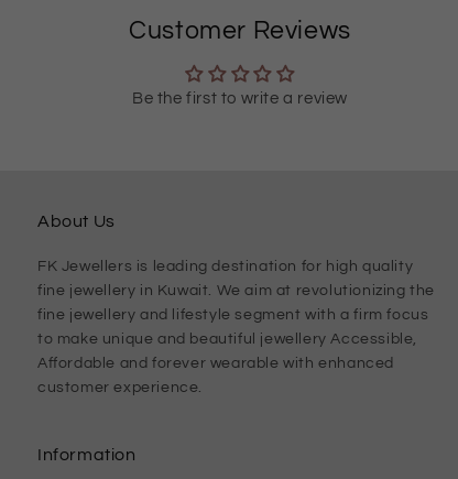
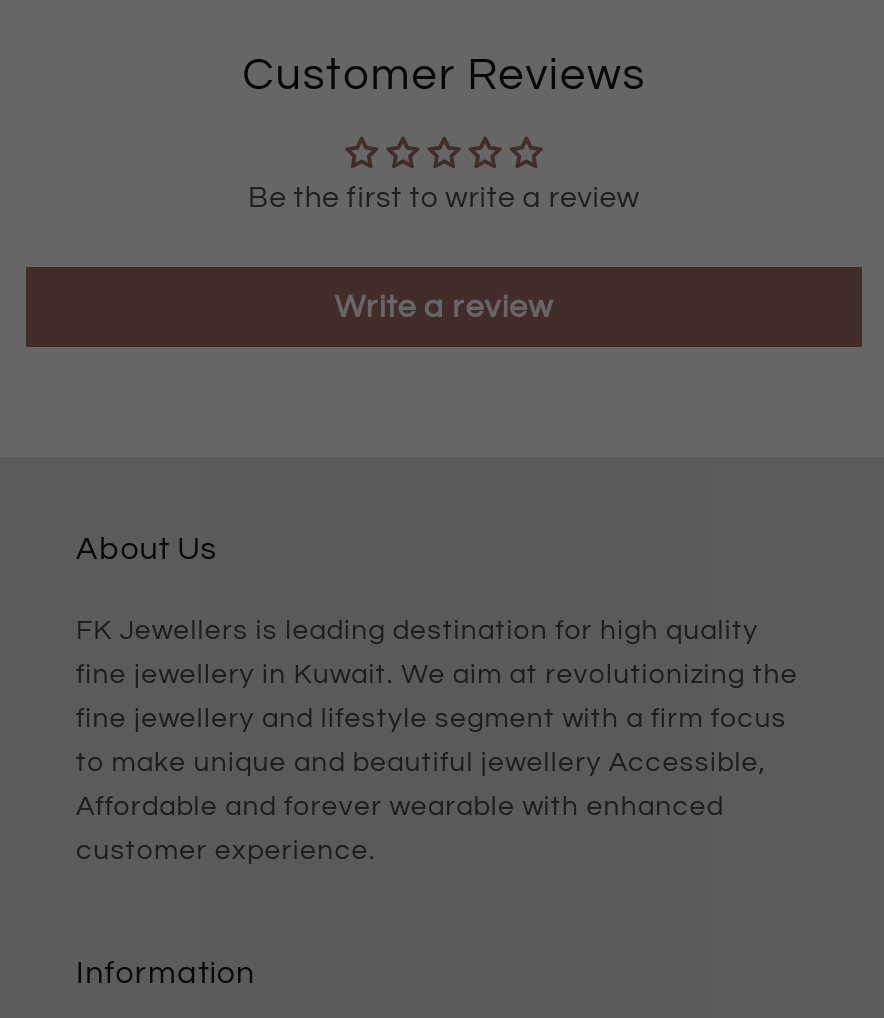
none -> [335,290,553,322] Write a review

